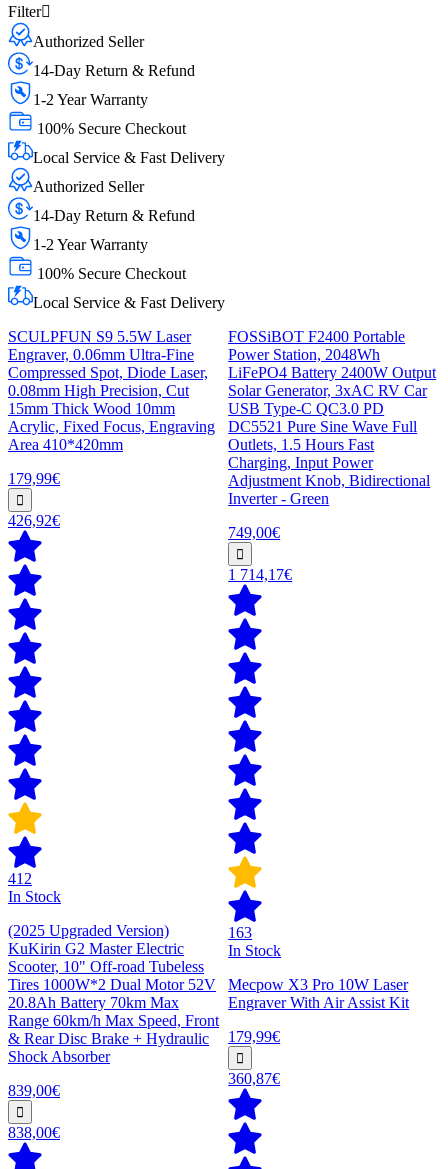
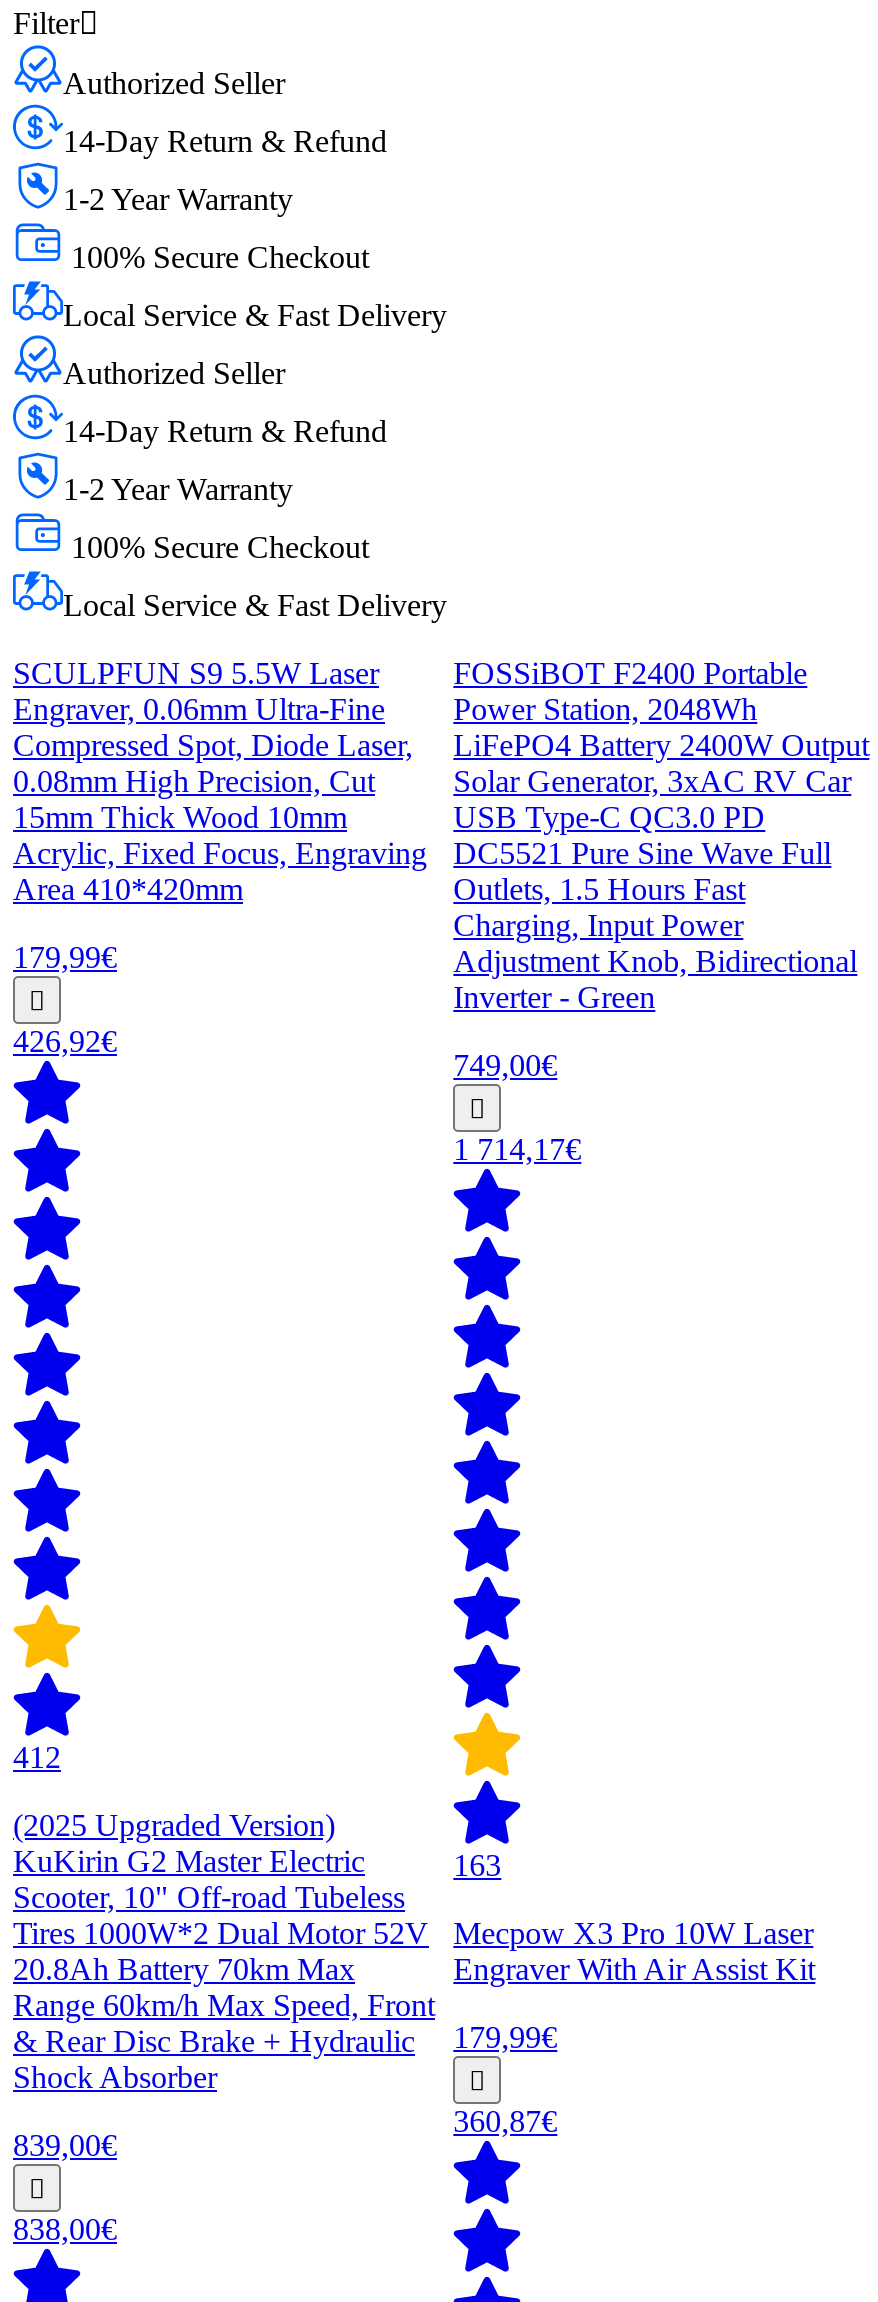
[8,888,61,905] In Stock -> none
[228,942,281,959] In Stock -> none

